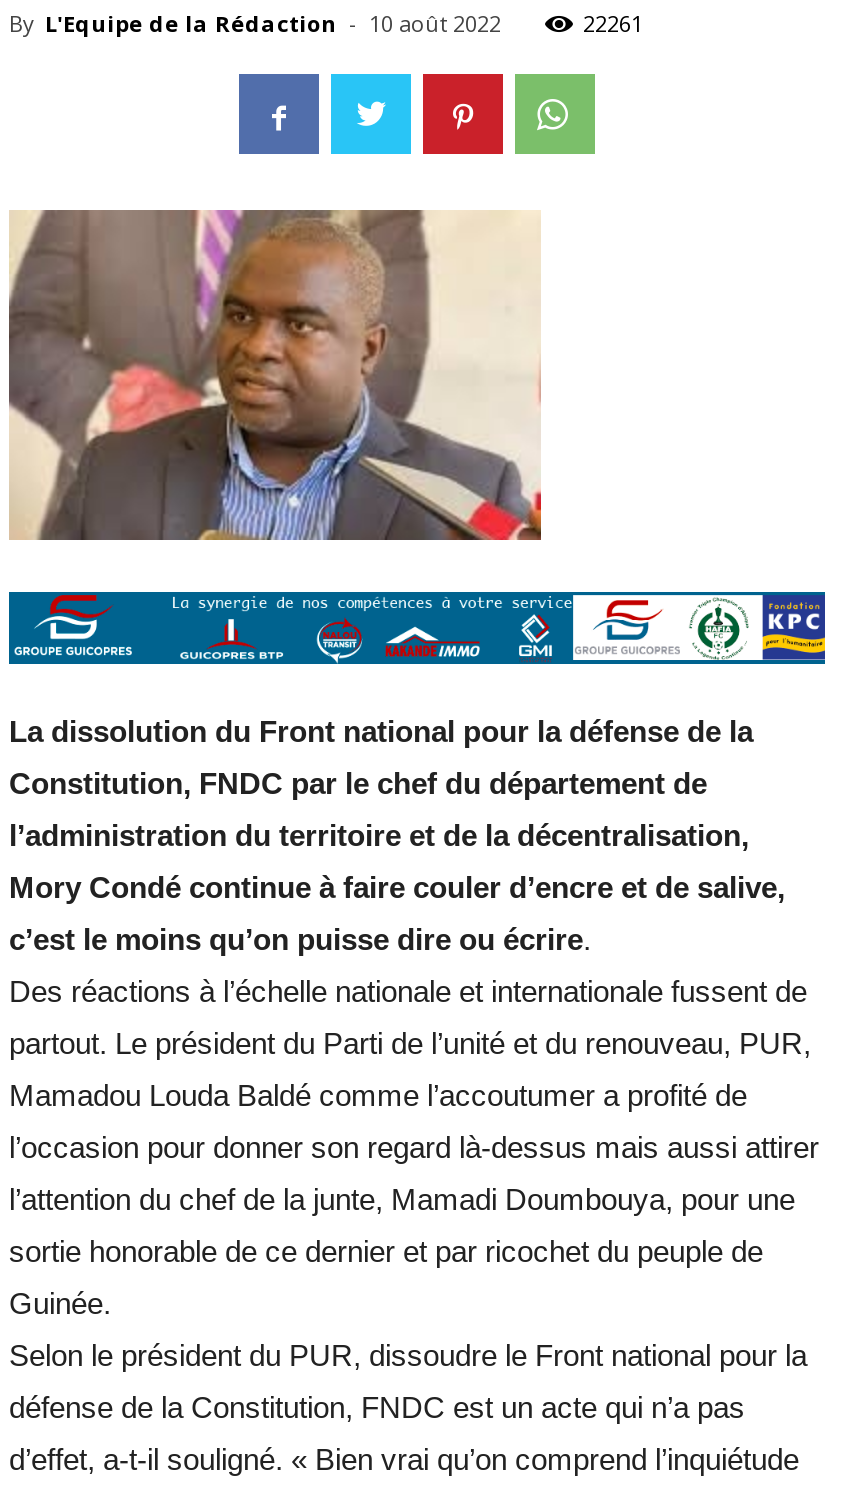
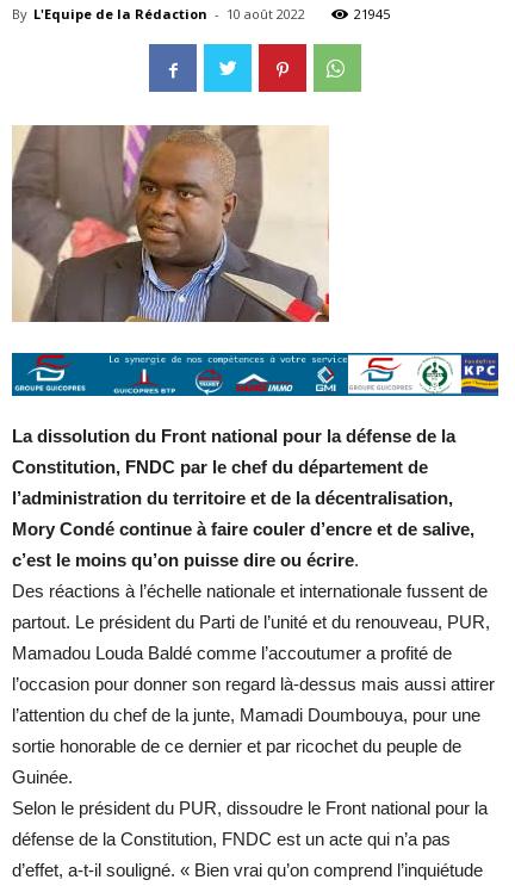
[583,8,643,38] 22261 -> [354,5,390,23] 21945

